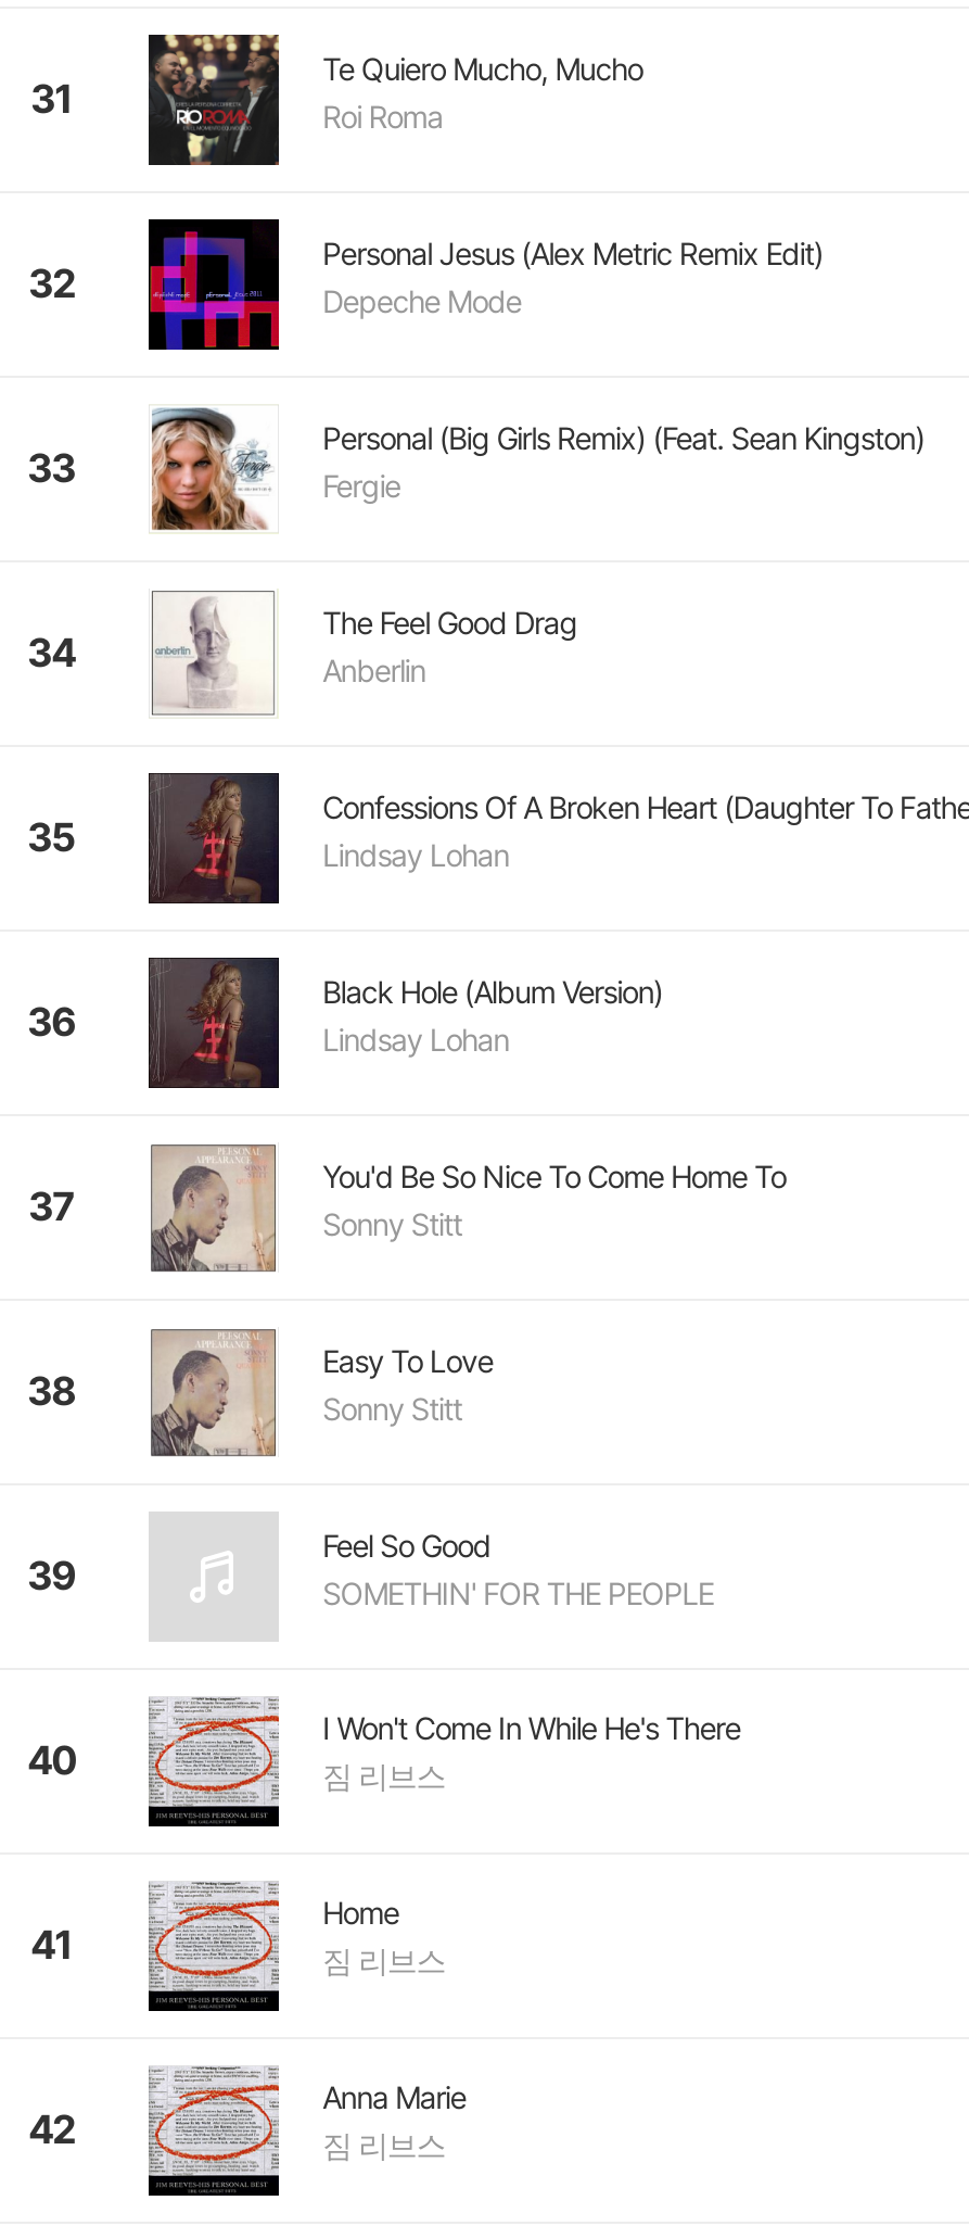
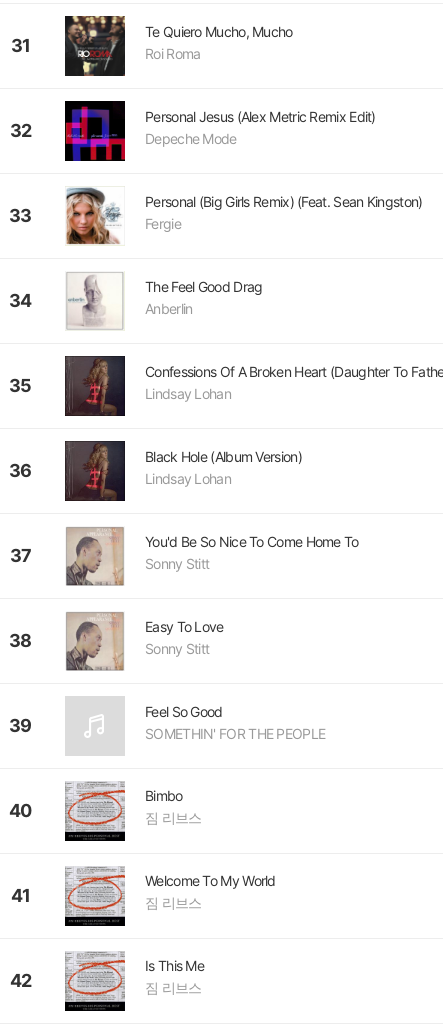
[322,1709,740,1746] I Won't Come In While He's There -> [145,787,182,804] Bimbo
[322,1894,399,1931] Home -> [145,872,276,889] Welcome To My World
[322,2078,466,2115] Anna Marie -> [145,957,204,974] Is This Me

